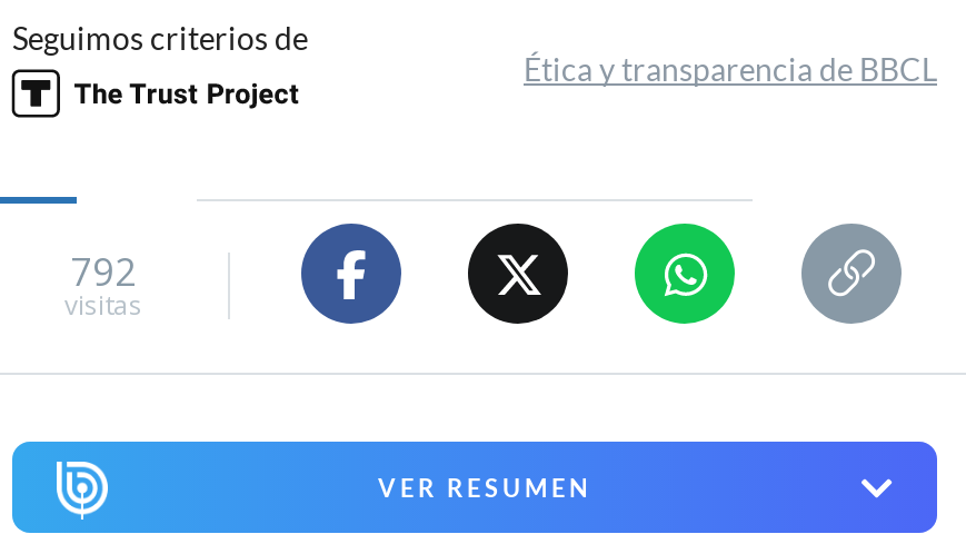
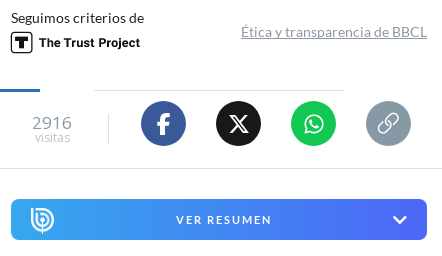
[70,246,137,297] 792 -> [32,111,72,134] 2916

